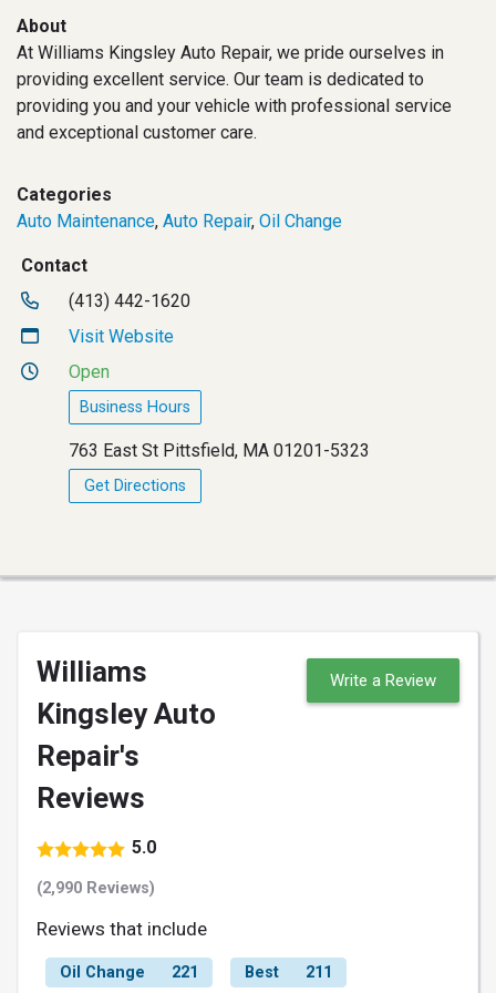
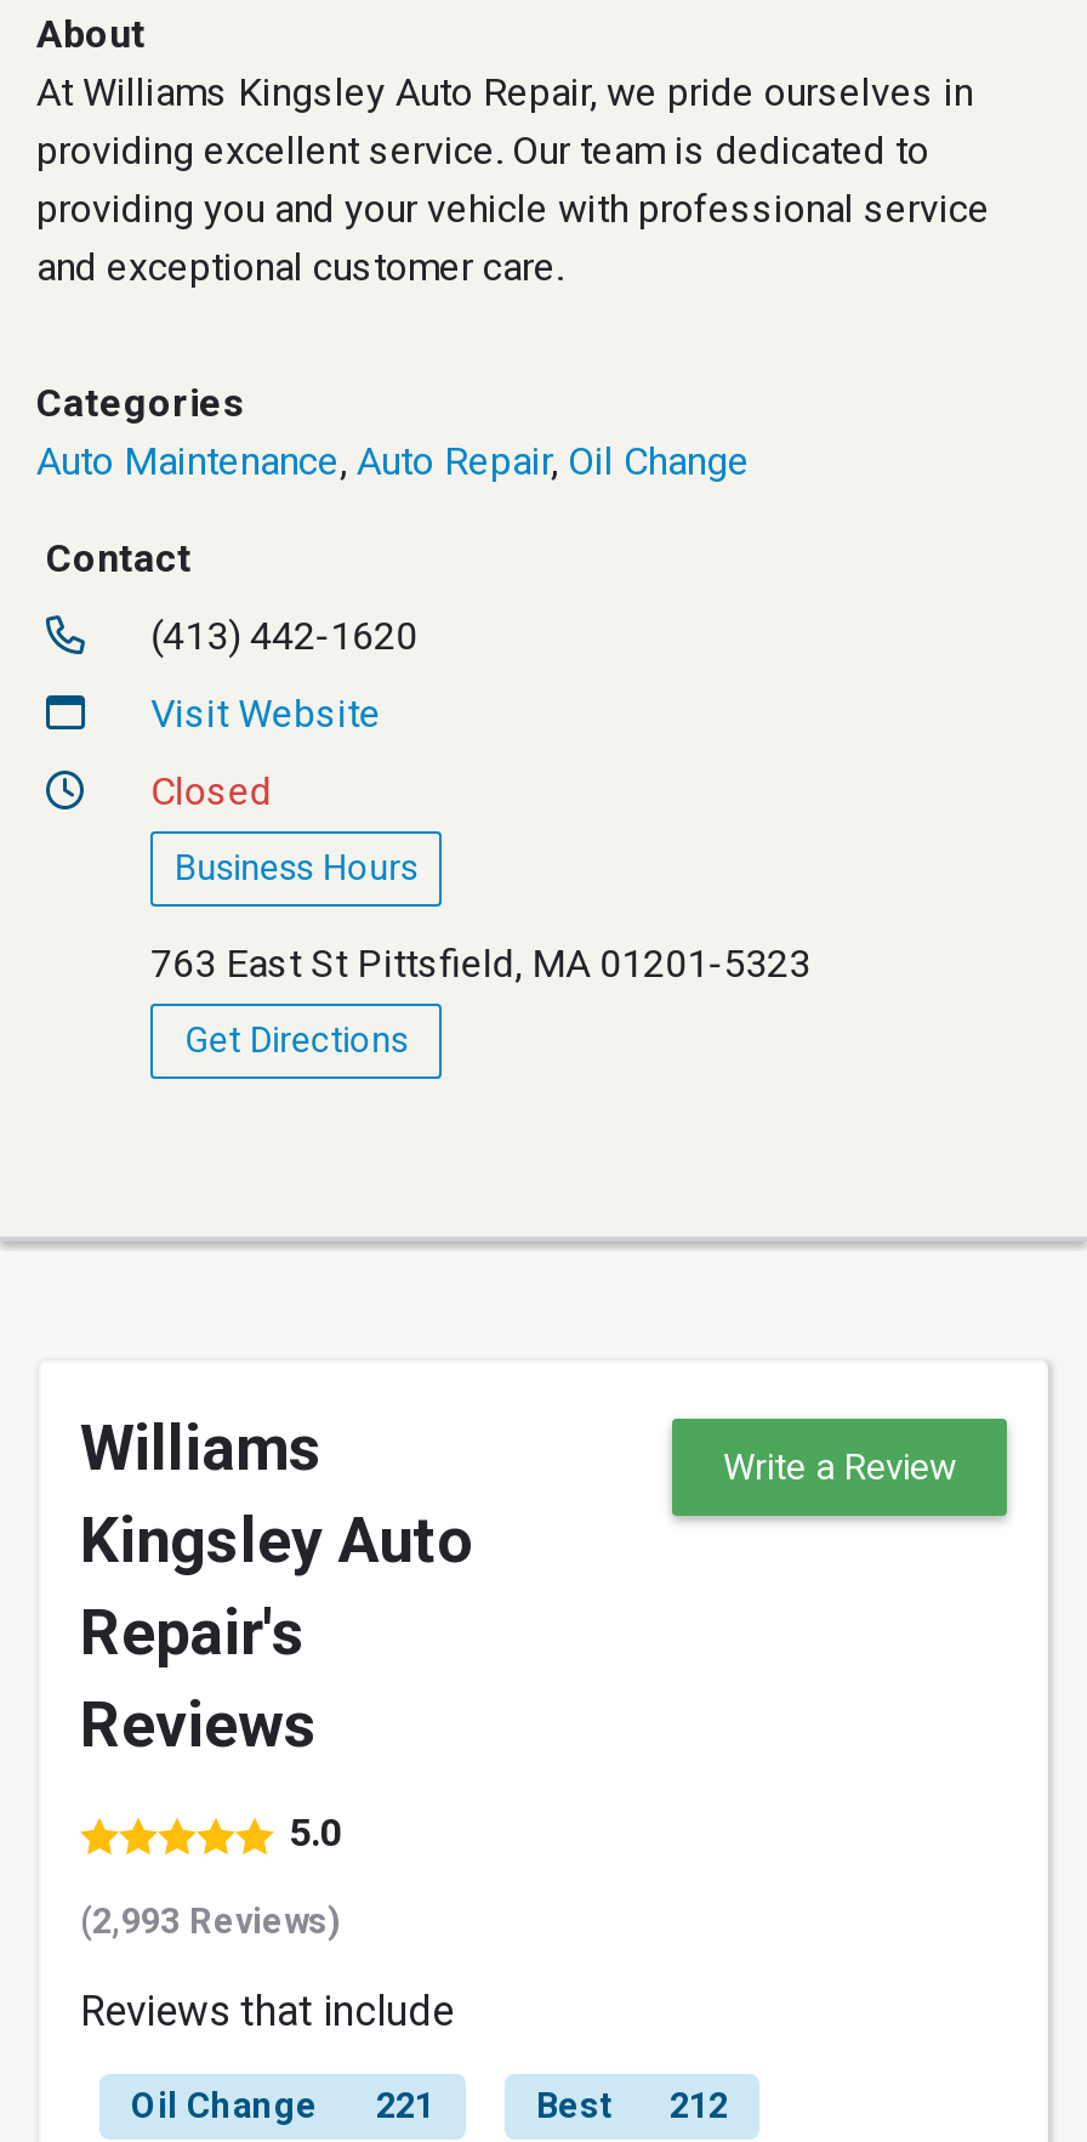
[69,361,110,382] Open -> [151,768,272,814] Closed
[37,879,155,898] (2,990 Reviews) -> [80,1902,340,1943] (2,993 Reviews)
[245,963,332,982] Best 211 -> [536,2086,728,2127] Best 212

